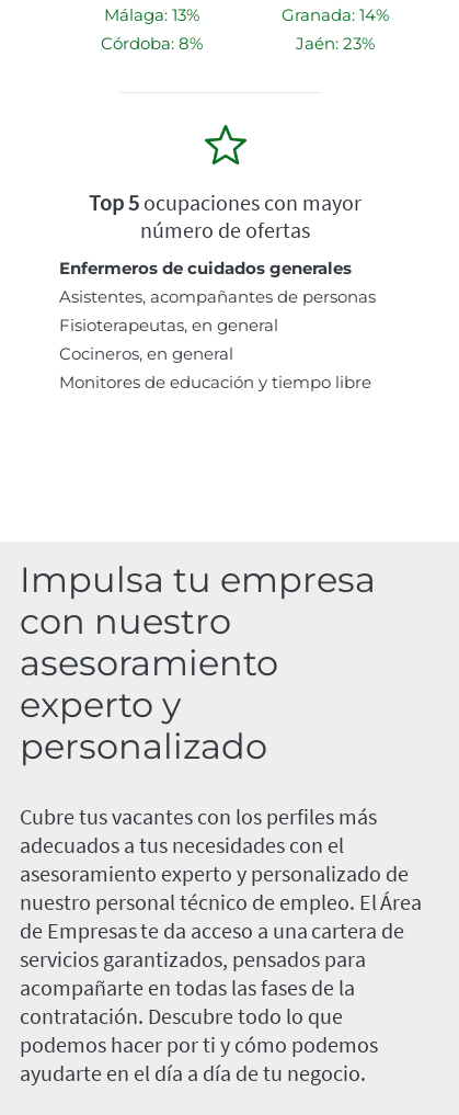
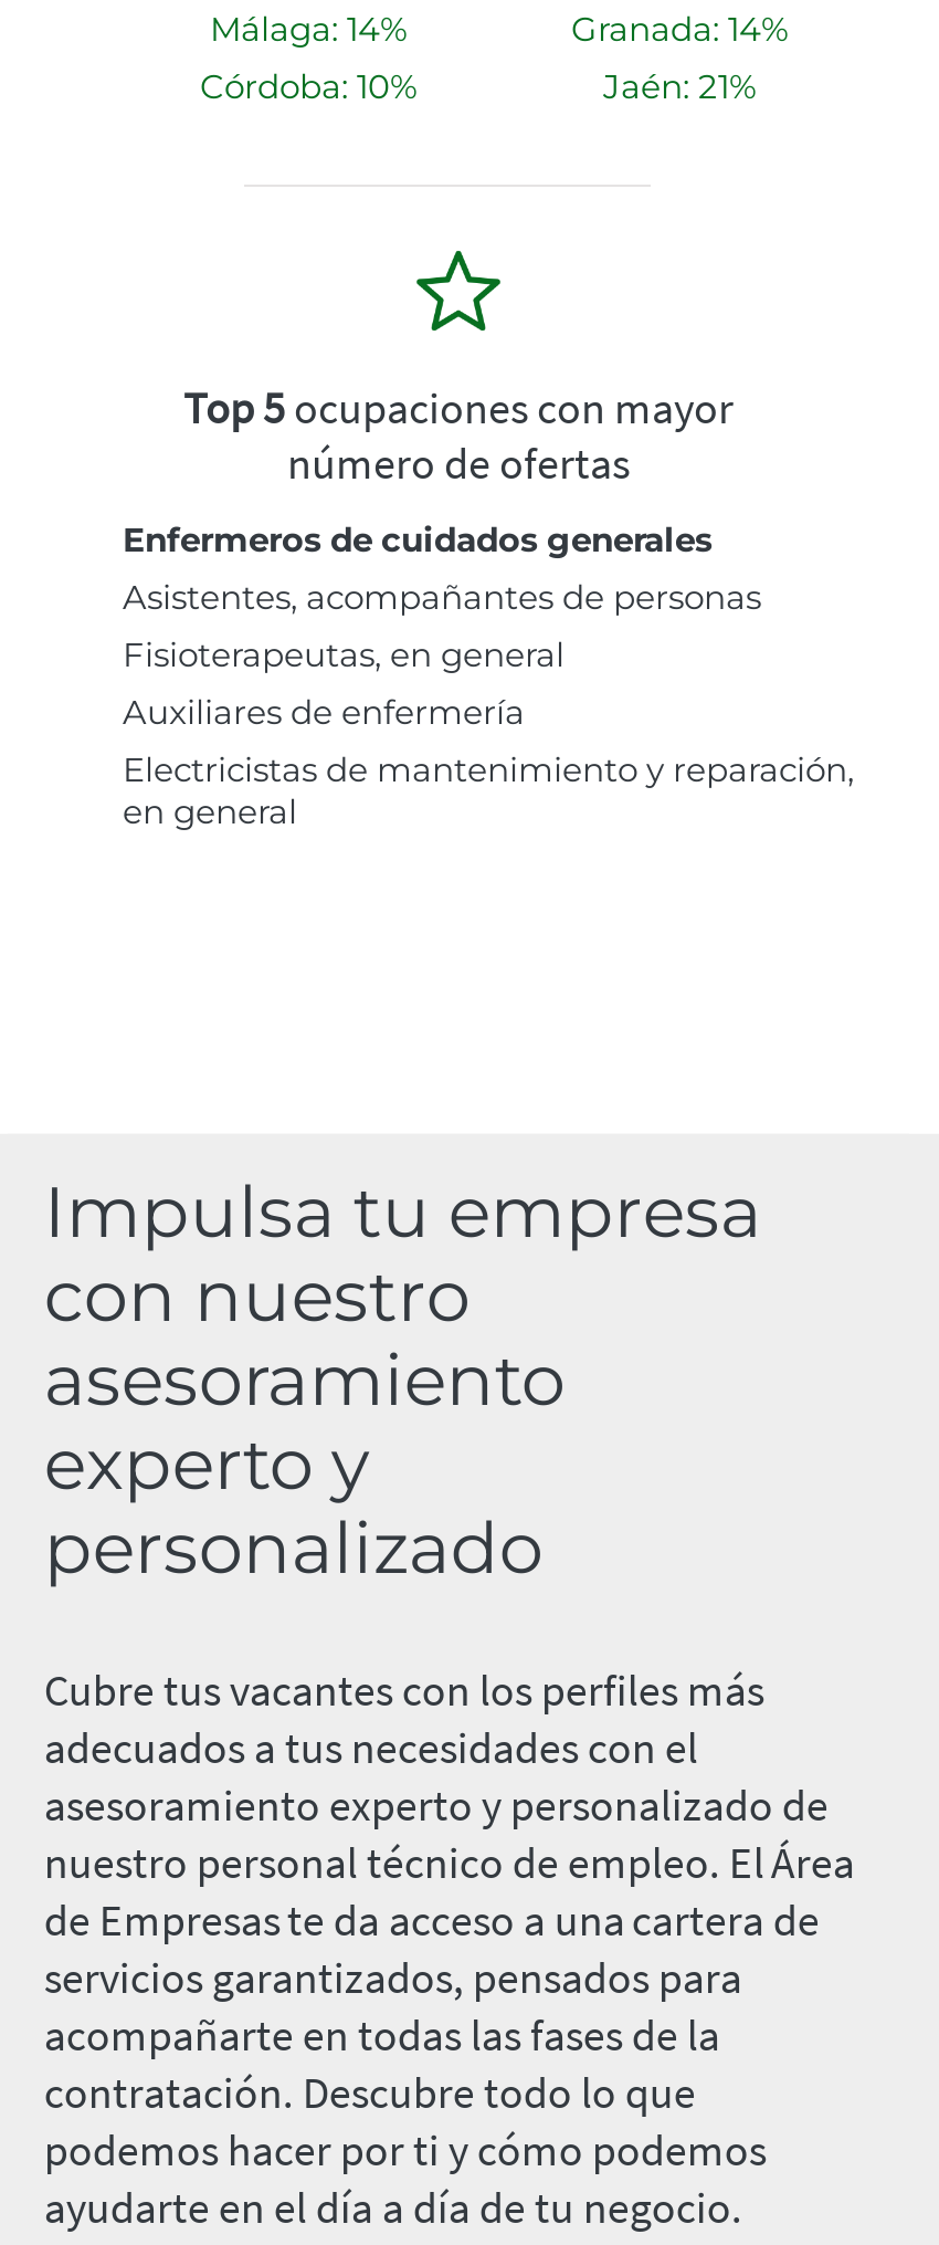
[104,4,199,25] Málaga: 13% -> [210,8,407,50] Málaga: 14%
[100,33,202,54] Córdoba: 8% -> [200,66,416,108] Córdoba: 10%
[296,33,375,54] Jaén: 23% -> [603,66,756,108] Jaén: 21%
[59,343,371,392] Cocineros, en general | Monitores de educación y tiempo libre -> [123,692,854,833] Auxiliares de enfermería | Electricistas de mantenimiento y reparación, | en general

